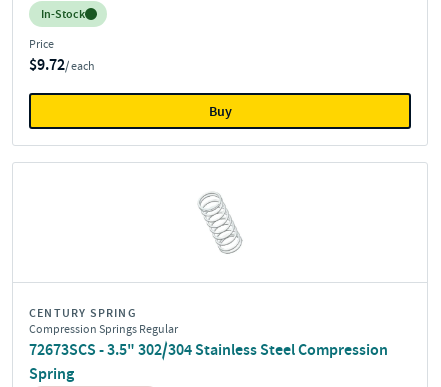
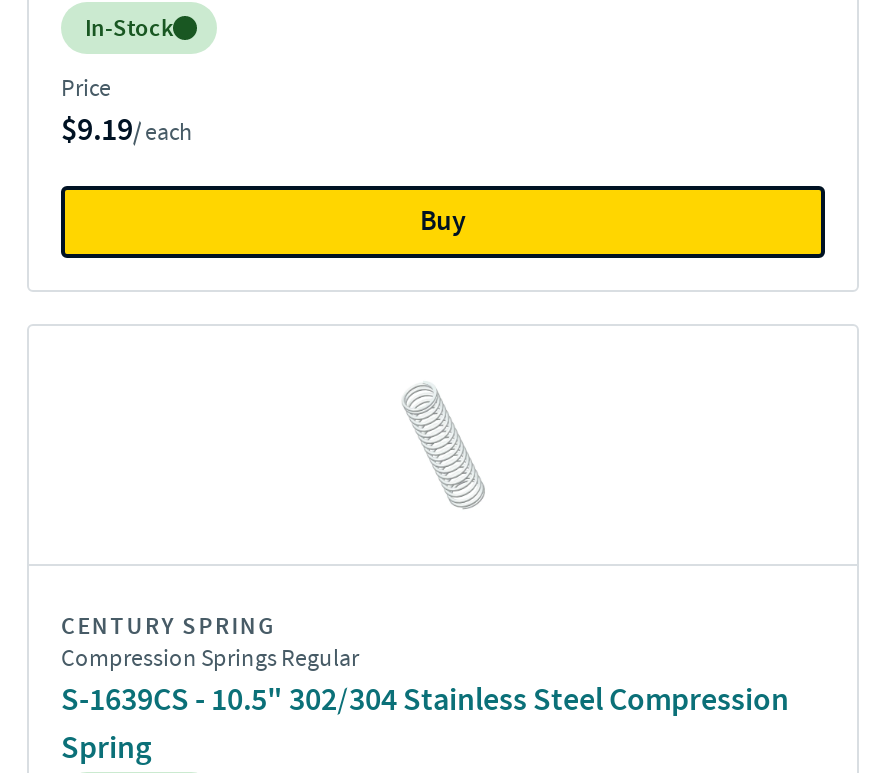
[29,54,95,75] $9.72/ each -> [61,107,193,149] $9.19/ each
[29,339,388,360] 72673SCS - 3.5" 302/304 Stainless Steel Compression -> [61,677,789,719] S-1639CS - 10.5" 302/304 Stainless Steel Compression

